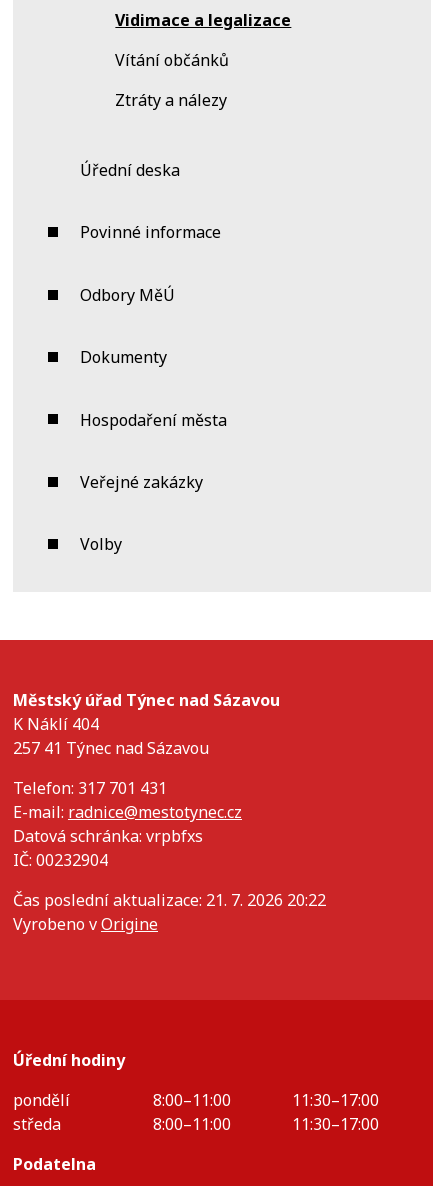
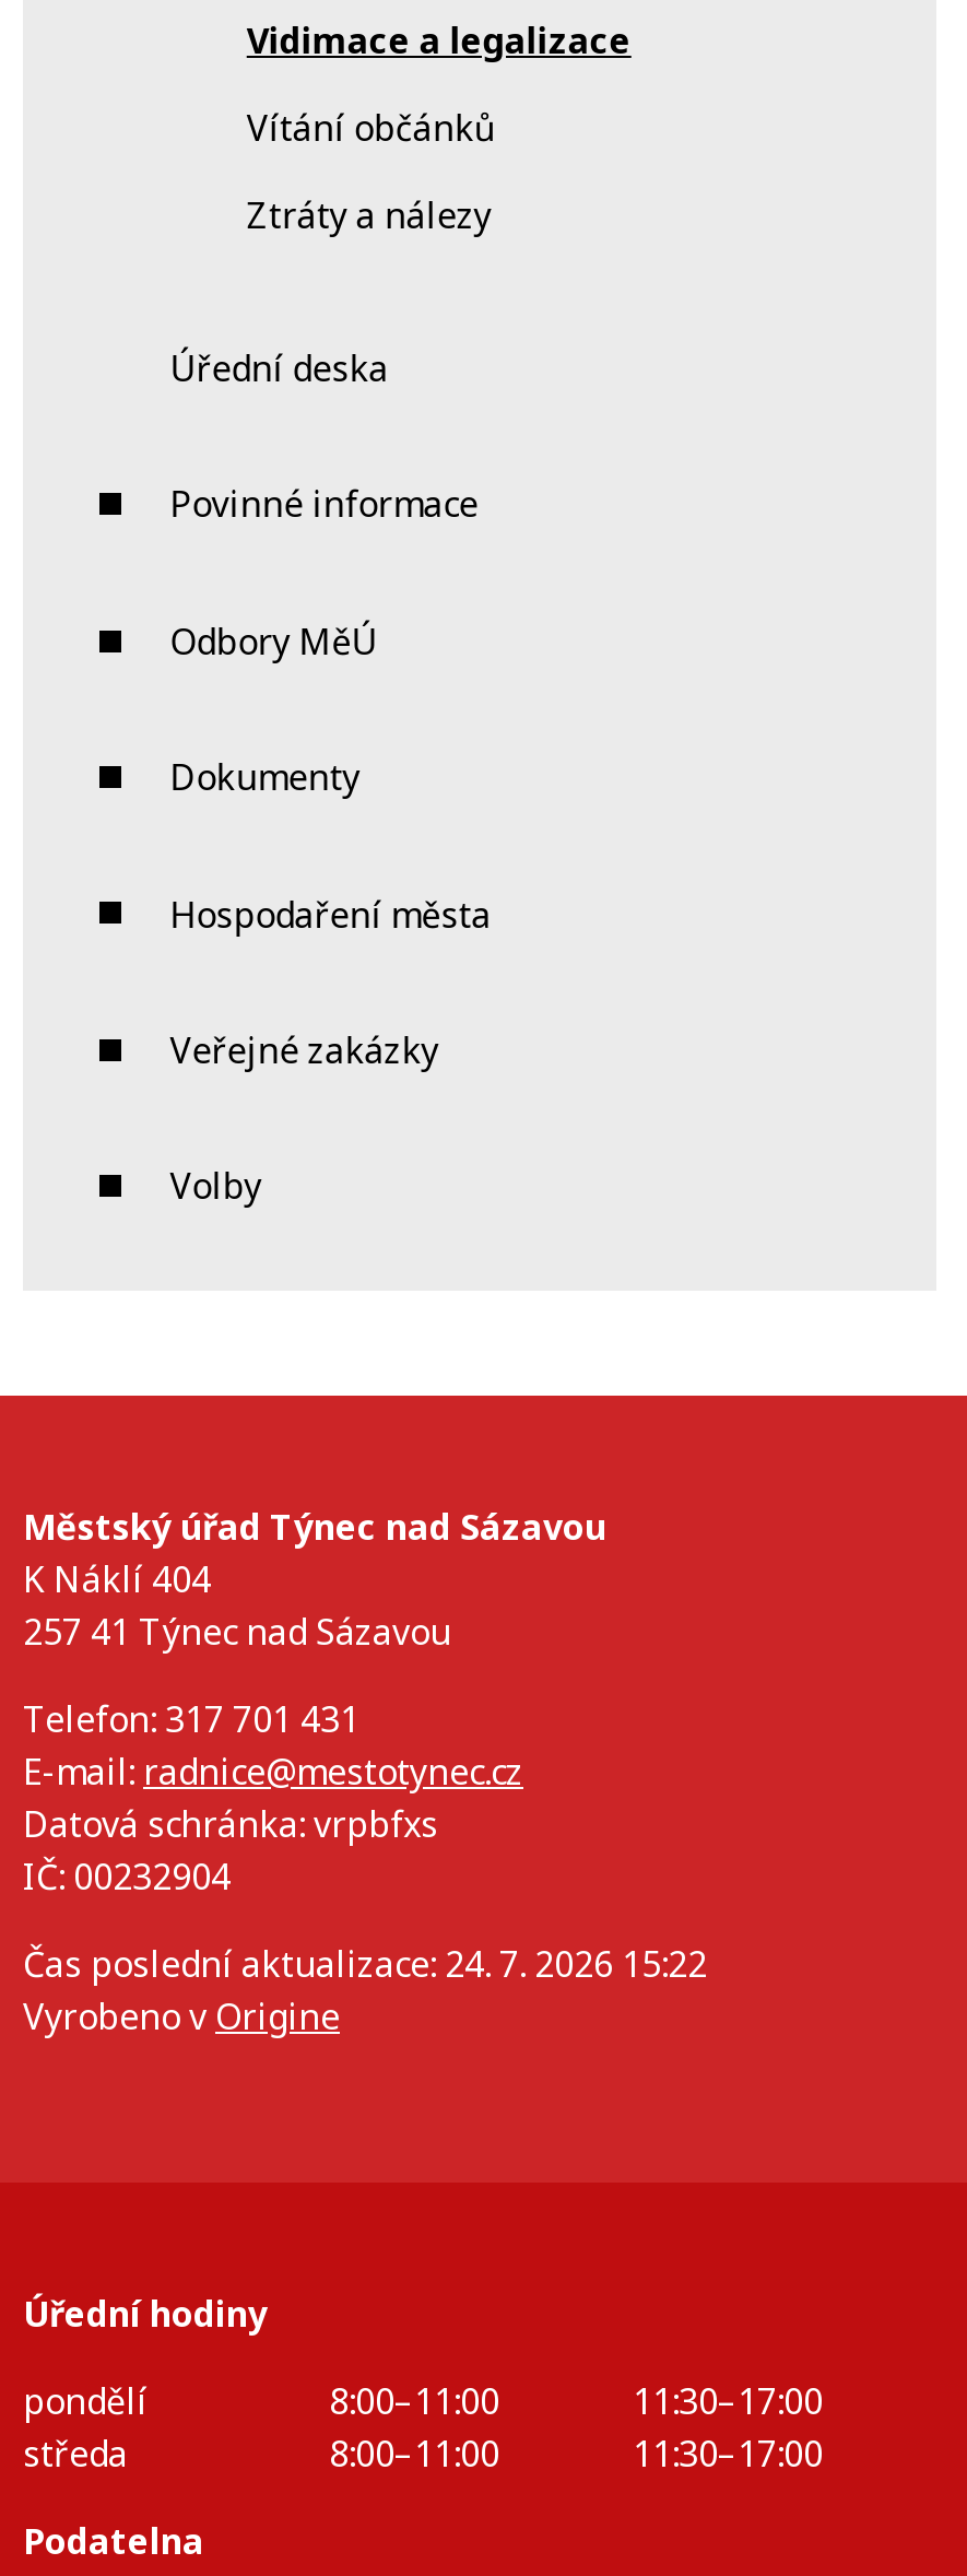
[13,888,326,910] Čas poslední aktualizace: 21. 7. 2026 20:22 -> [23,1939,707,1987] Čas poslední aktualizace: 24. 7. 2026 15:22

